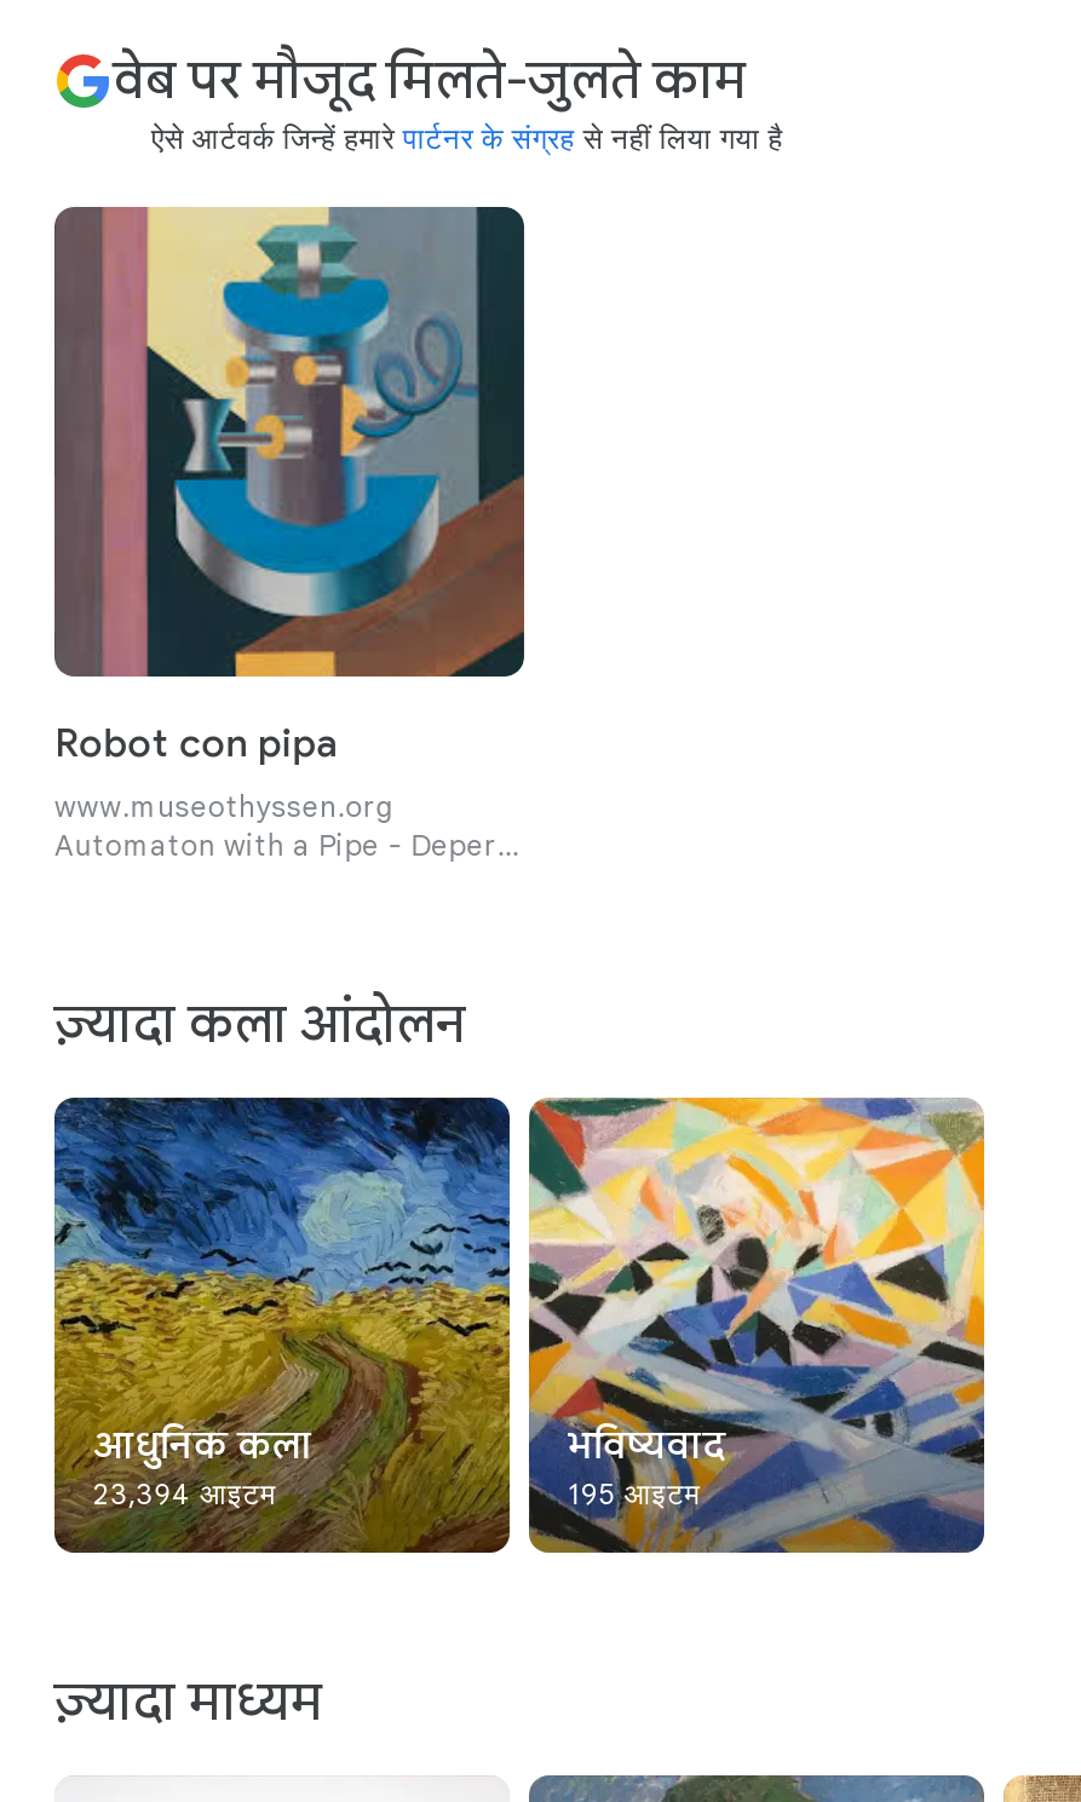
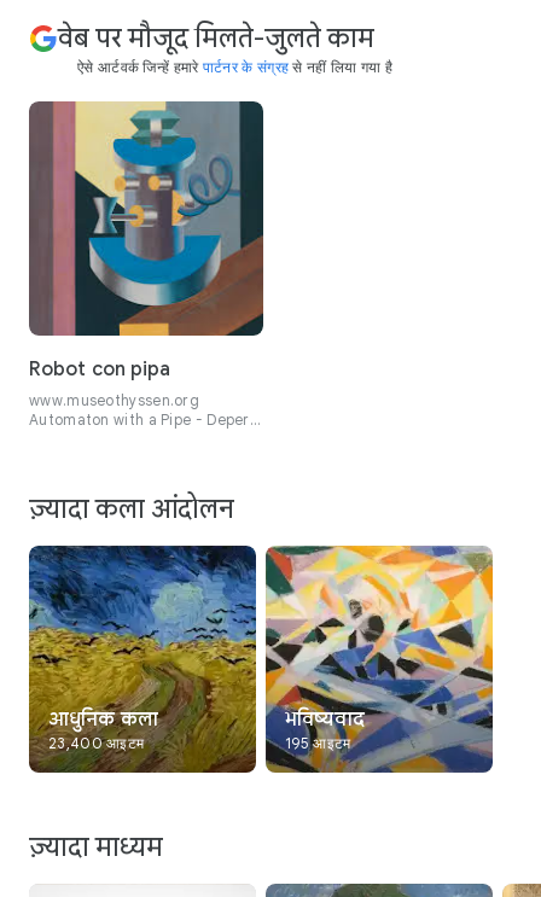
[93,1476,276,1512] 23,394 आइटम -> [48,734,144,752] 23,400 आइटम

